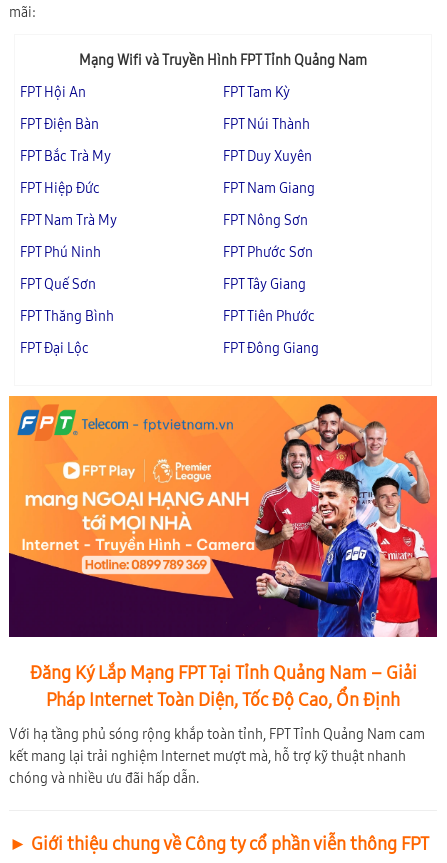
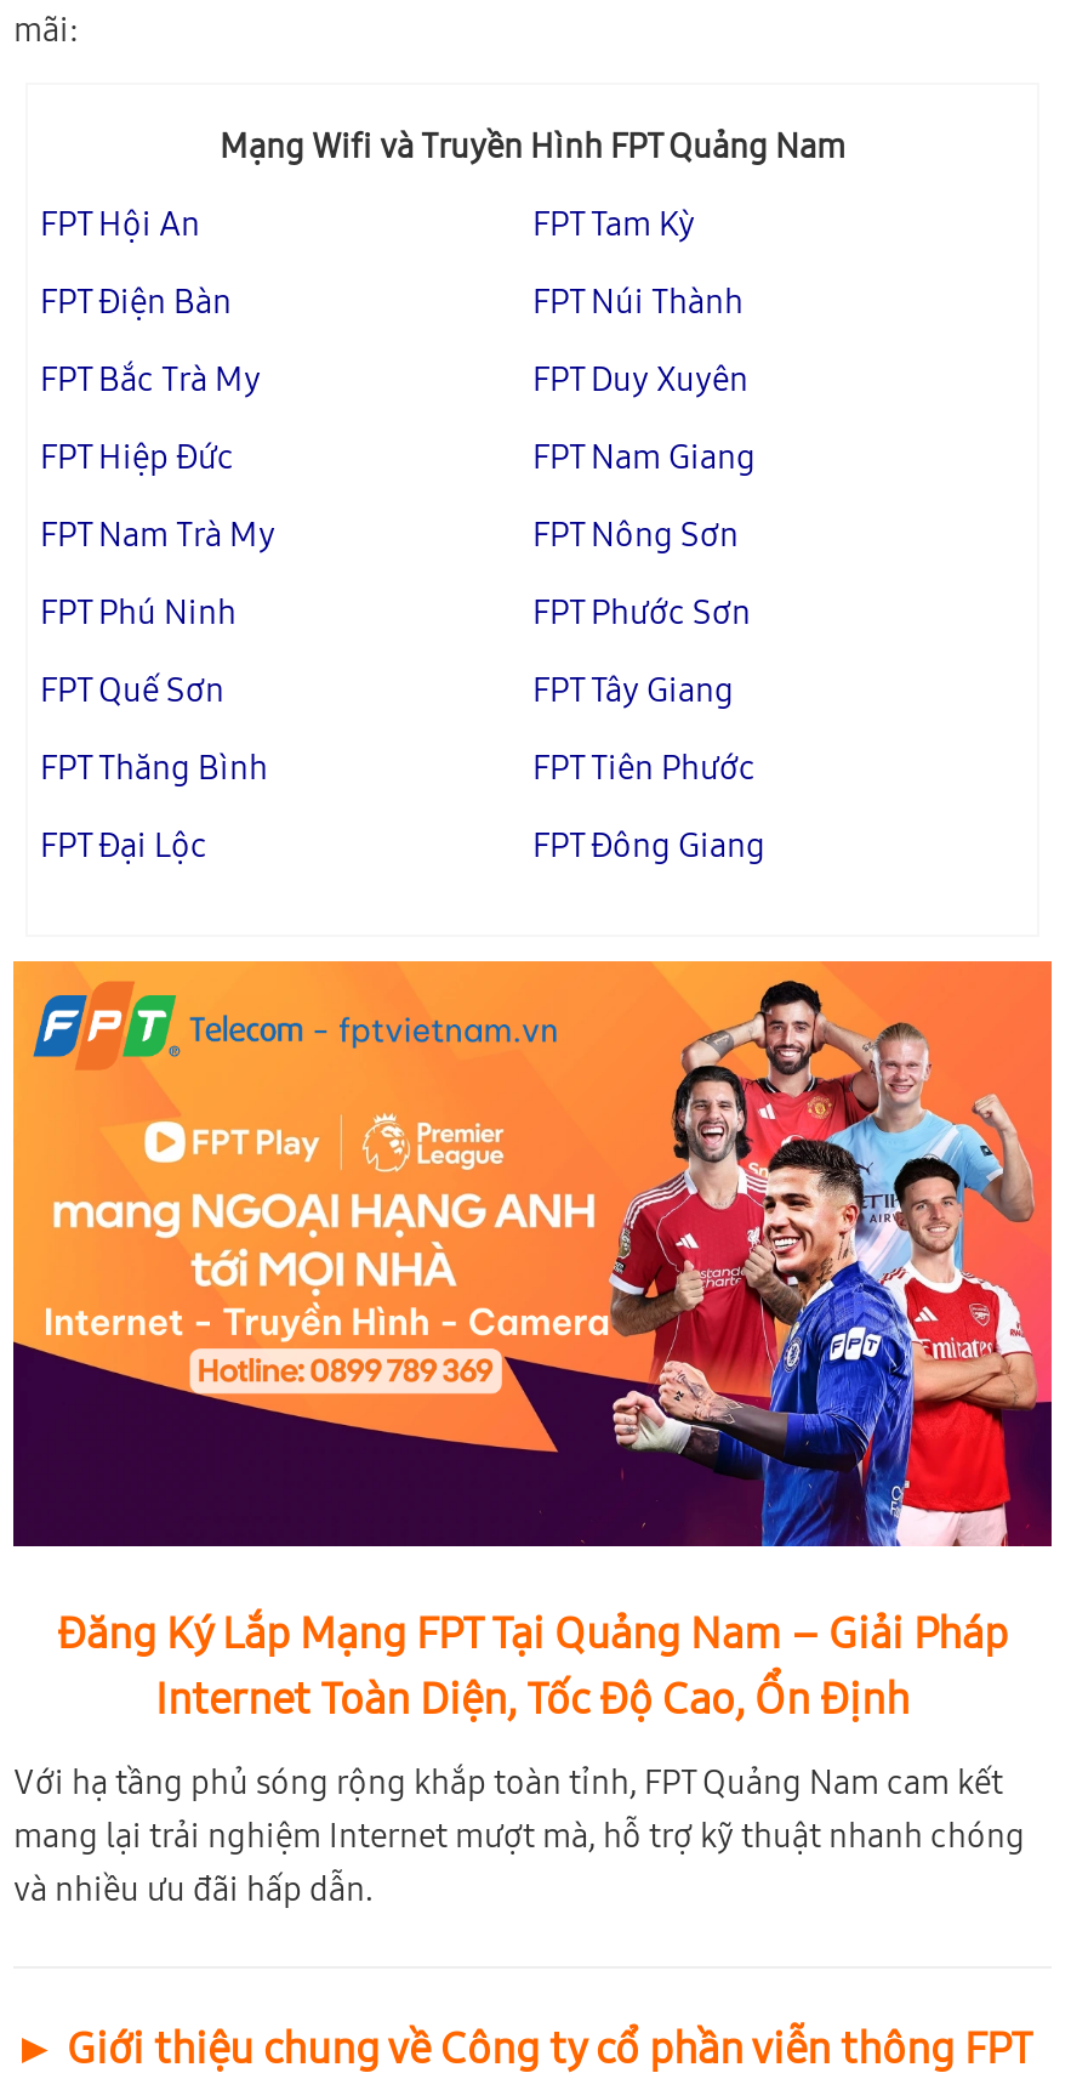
[79,52,367,69] Mạng Wifi và Truyền Hình FPT Tỉnh Quảng Nam -> [220,126,845,167] Mạng Wifi và Truyền Hình FPT Quảng Nam
[29,661,416,710] Đăng Ký Lắp Mạng FPT Tại Tỉnh Quảng Nam – Giải | Pháp Internet Toàn Diện, Tốc Độ Cao, Ổn Định -> [57,1606,1008,1725] Đăng Ký Lắp Mạng FPT Tại Quảng Nam – Giải Pháp | Internet Toàn Diện, Tốc Độ Cao, Ổn Định
[9,725,425,786] Với hạ tầng phủ sóng rộng khắp toàn tỉnh, FPT Tỉnh Quảng Nam cam | kết mang lại trải nghiệm Internet mượt mà, hỗ trợ kỹ thuật nhanh | chóng và nhiều ưu đãi hấp dẫn. -> [13,1761,1025,1909] Với hạ tầng phủ sóng rộng khắp toàn tỉnh, FPT Quảng Nam cam kết | mang lại trải nghiệm Internet mượt mà, hỗ trợ kỹ thuật nhanh chóng | và nhiều ưu đãi hấp dẫn.

